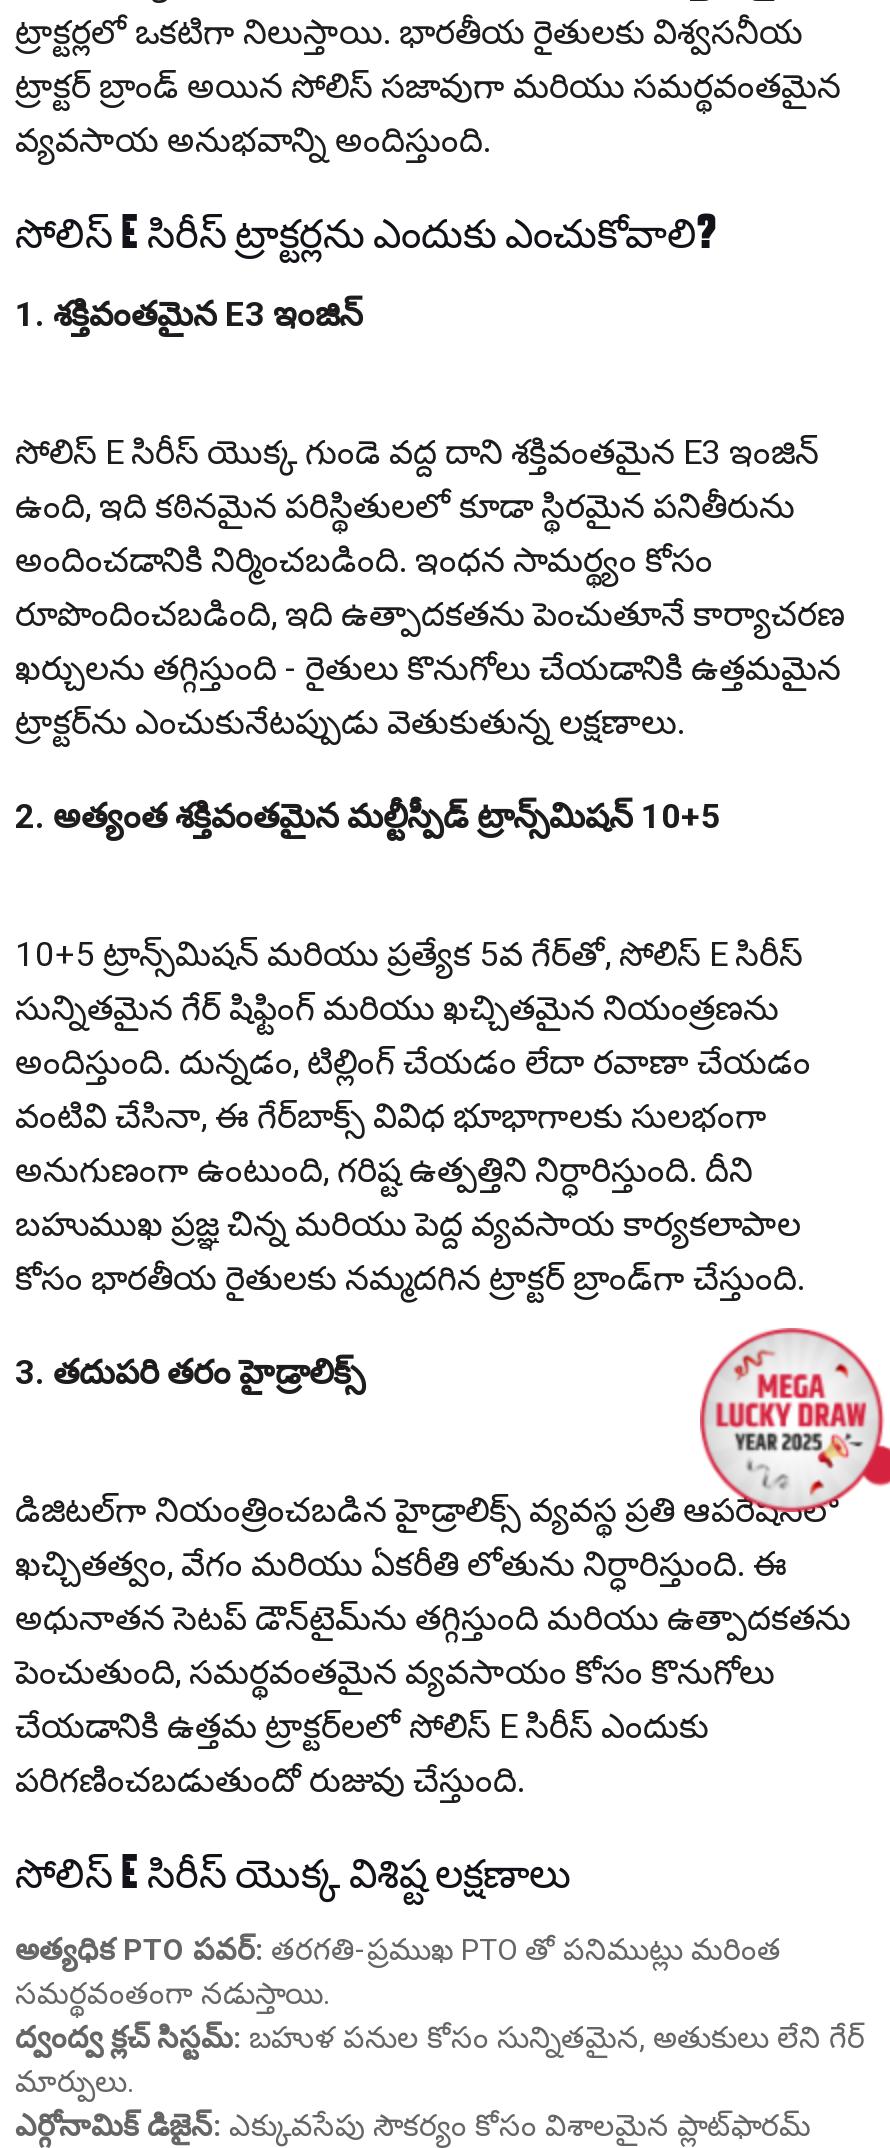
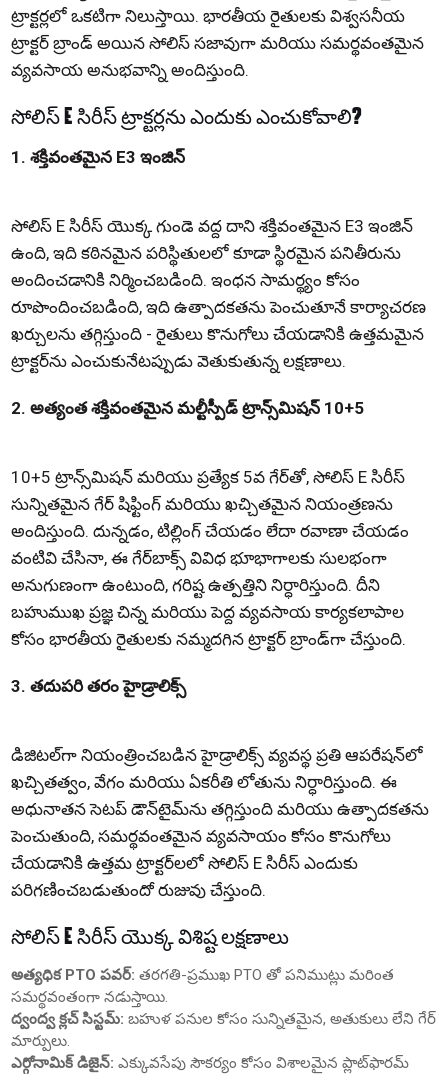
[698,1326,884,1496] [image] -> none

